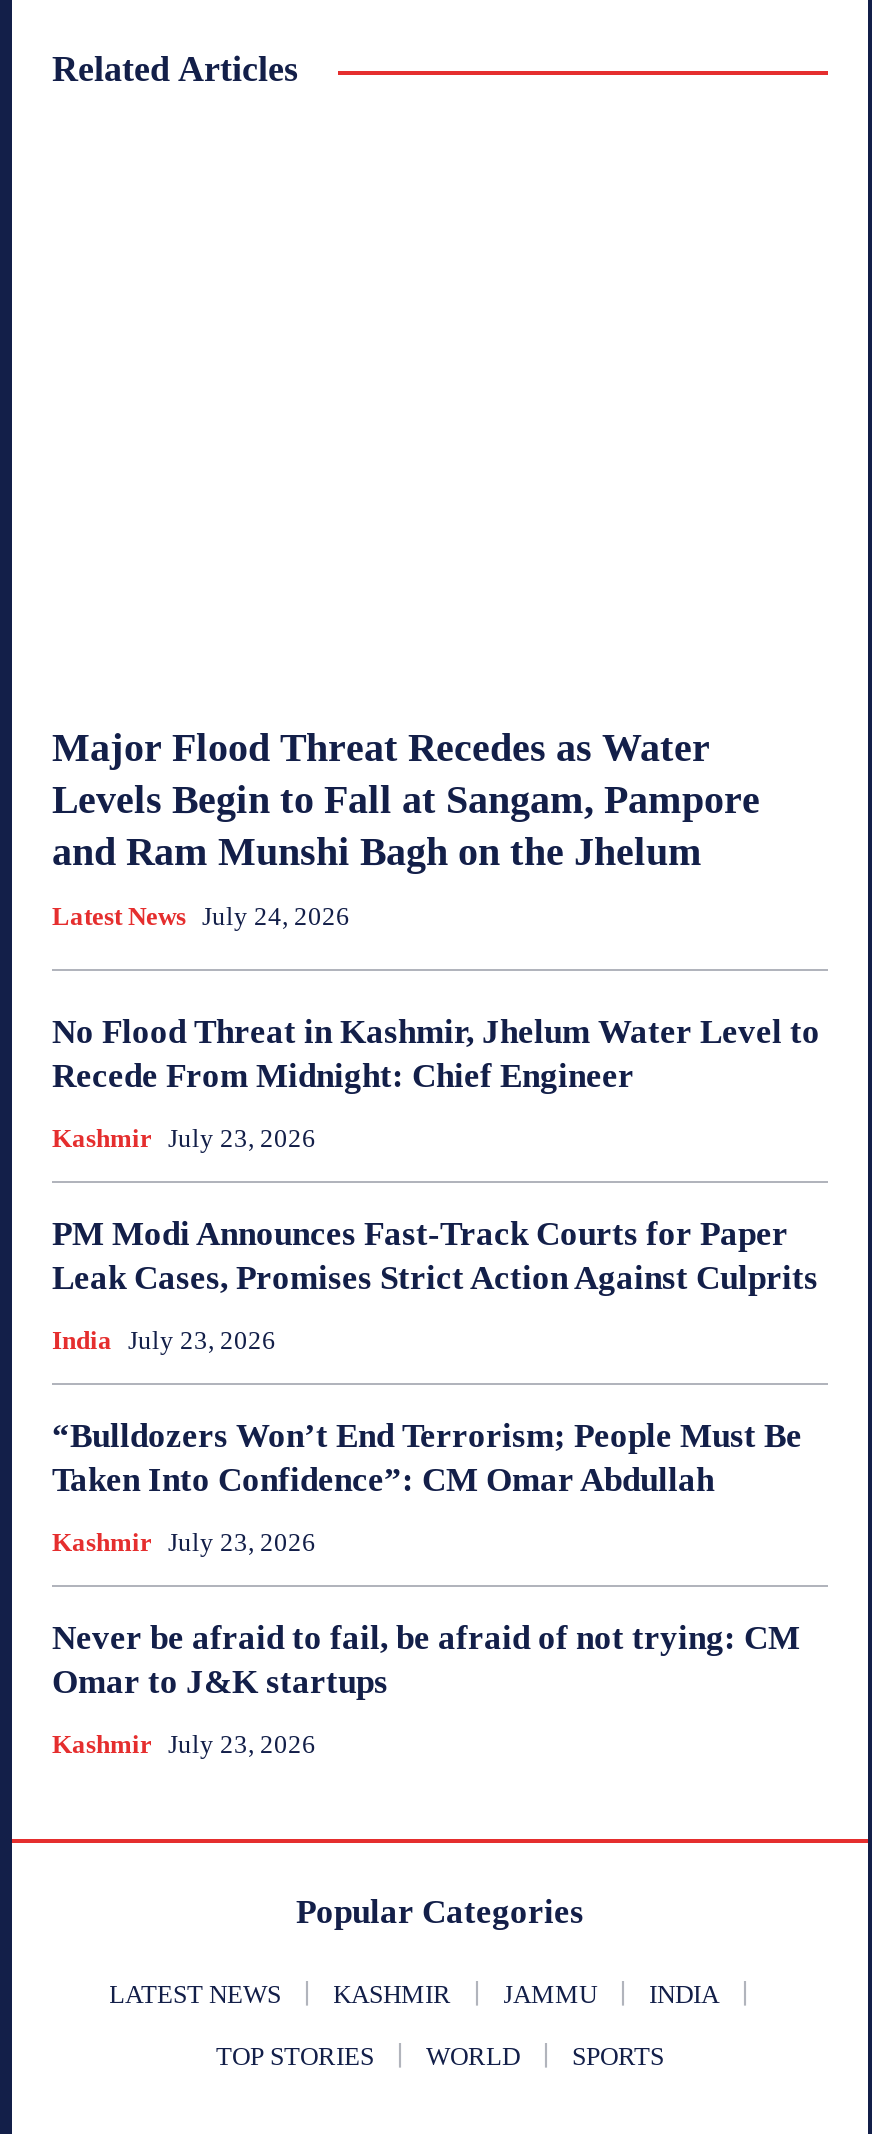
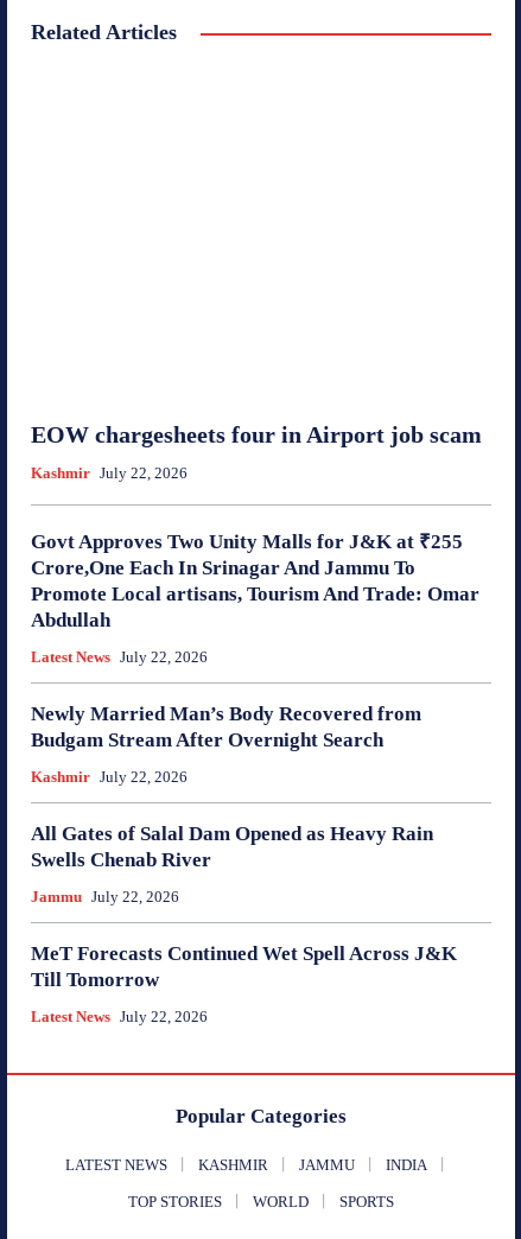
[52,725,760,873] Major Flood Threat Recedes as Water | Levels Begin to Fall at Sangam, Pampore | and Ram Munshi Bagh on the Jhelum -> [31,421,482,447] EOW chargesheets four in Airport job scam
[52,901,350,931] Latest News July 24, 2026 -> [31,464,188,482] Kashmir July 22, 2026
[52,1013,820,1095] No Flood Threat in Kashmir, Jhelum Water Level to | Recede From Midnight: Chief Engineer -> [31,530,479,631] Govt Approves Two Unity Malls for J&K at ₹255 | Crore,One Each In Srinagar And Jammu To | Promote Local artisans, Tourism And Trade: Omar | Abdullah
[52,1123,316,1153] Kashmir July 23, 2026 -> [31,648,208,666] Latest News July 22, 2026
[52,1215,818,1297] PM Modi Announces Fast-Track Courts for Paper | Leak Cases, Promises Strict Action Against Culprits -> [31,702,421,751] Newly Married Man’s Body Recovered from | Budgam Stream After Overnight Search
[52,1325,276,1355] India July 23, 2026 -> [31,768,188,786] Kashmir July 22, 2026
[52,1417,802,1499] “Bulldozers Won’t End Terrorism; People Must Be | Taken Into Confidence”: CM Omar Abdullah -> [31,822,433,871] All Gates of Salal Dam Opened as Heavy Rain | Swells Chenab River
[52,1527,316,1557] Kashmir July 23, 2026 -> [31,888,179,905] Jammu July 22, 2026
[52,1619,800,1701] Never be afraid to fail, be afraid of not trying: CM | Omar to J&K startups -> [31,942,457,991] MeT Forecasts Continued Wet Spell Across J&K | Till Tomorrow
[52,1729,316,1759] Kashmir July 23, 2026 -> [31,1007,208,1025] Latest News July 22, 2026

